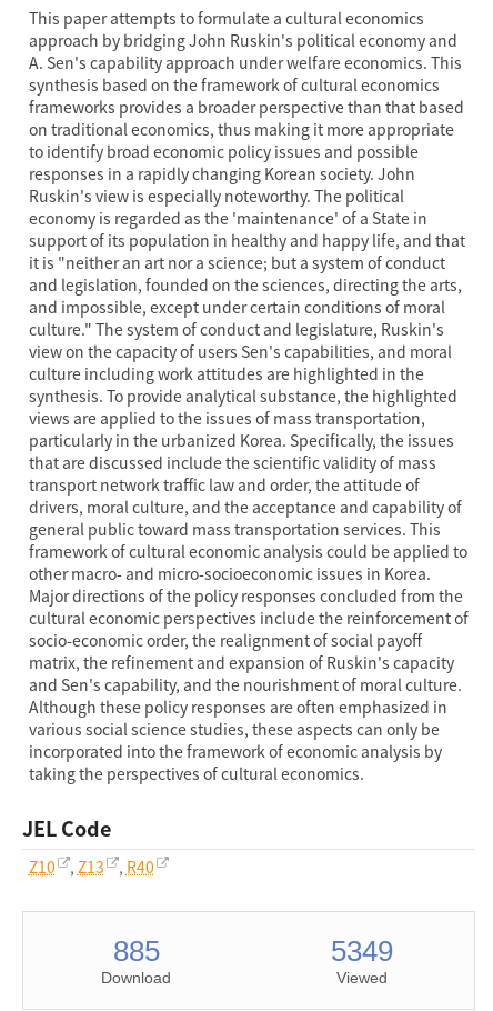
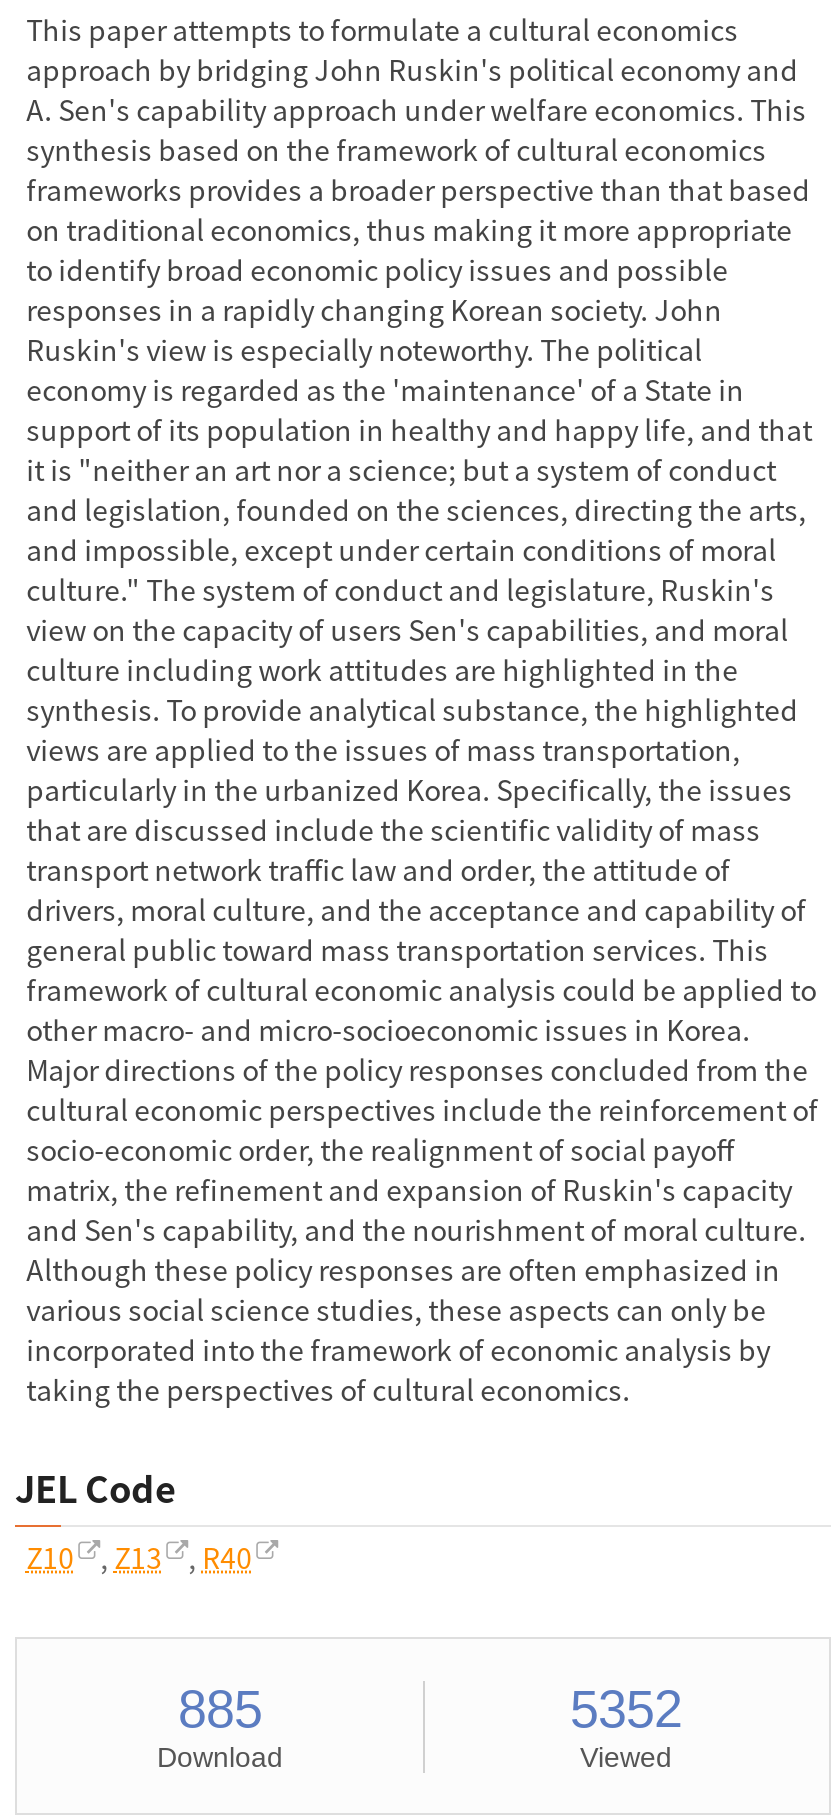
[330,935,393,968] 5349 -> [570,1680,682,1740] 5352

